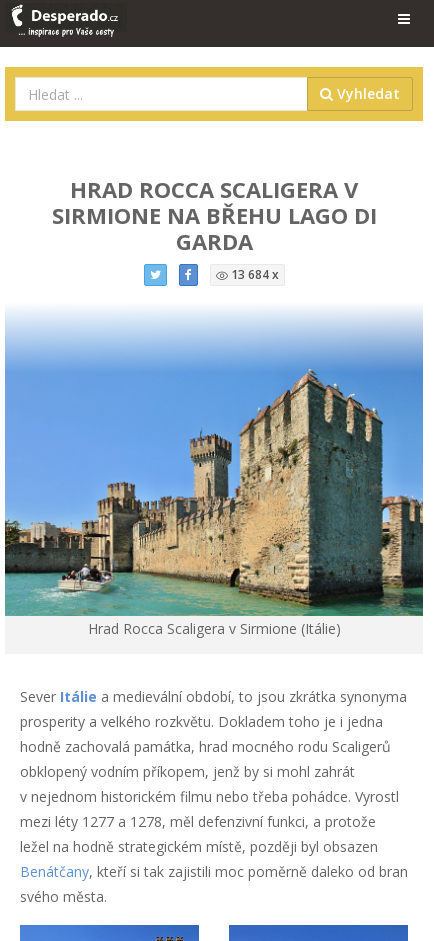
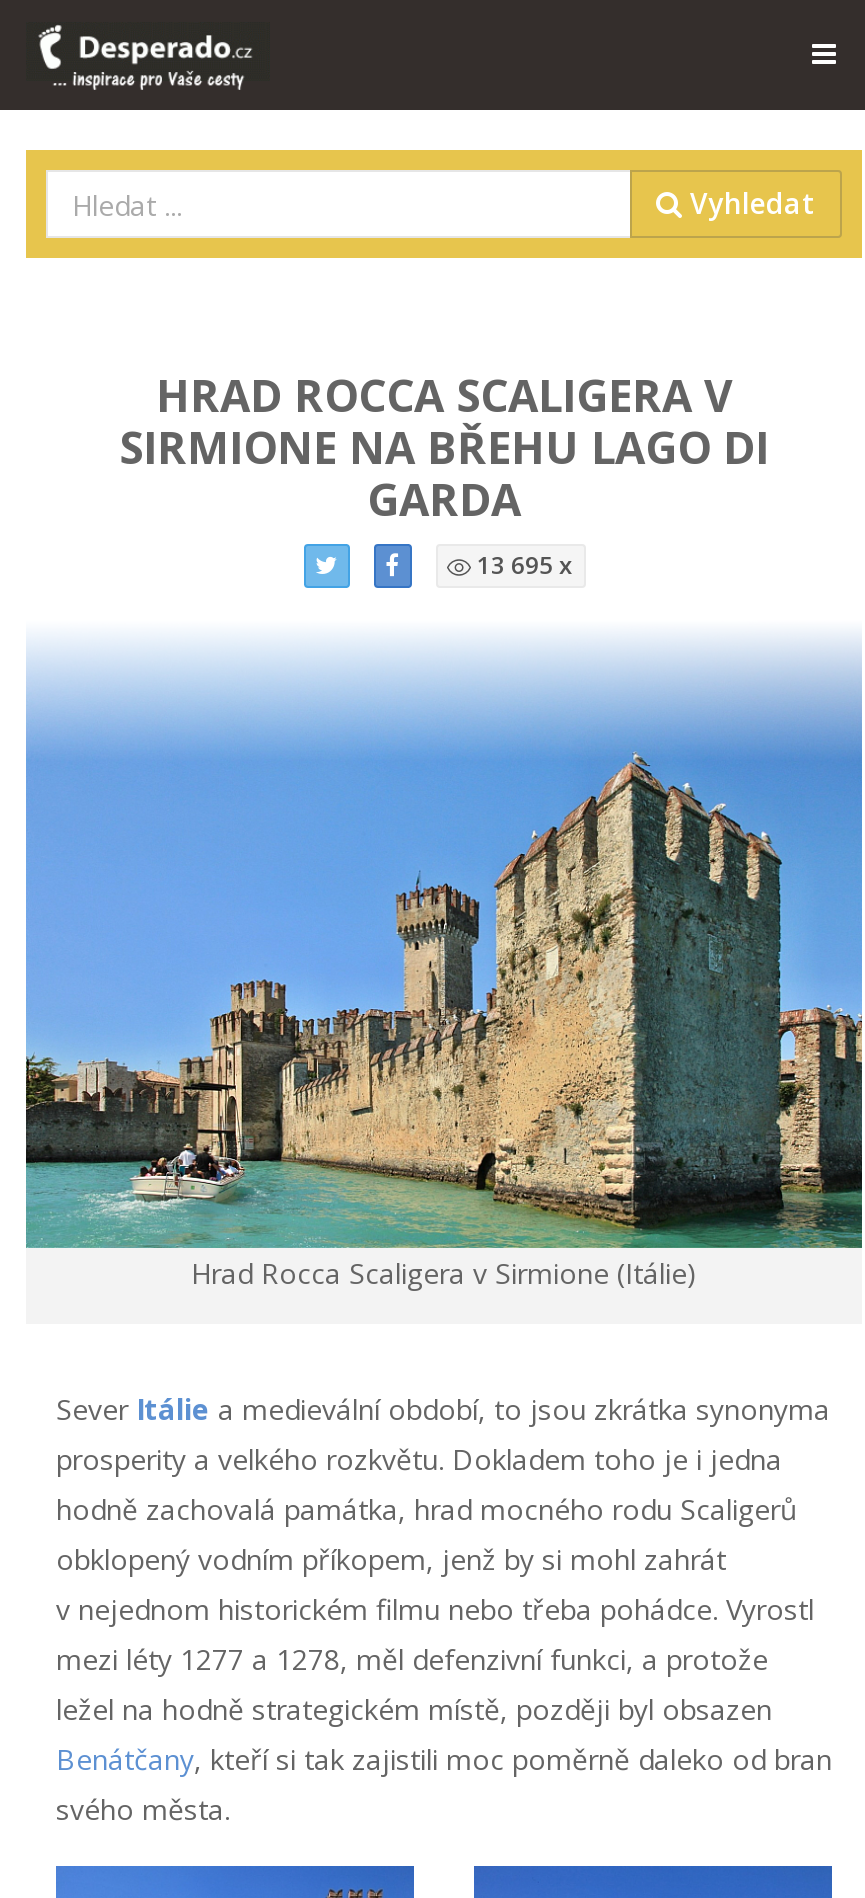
[227,266,278,283] 13 684 x -> [471,548,573,582] 13 695 x

